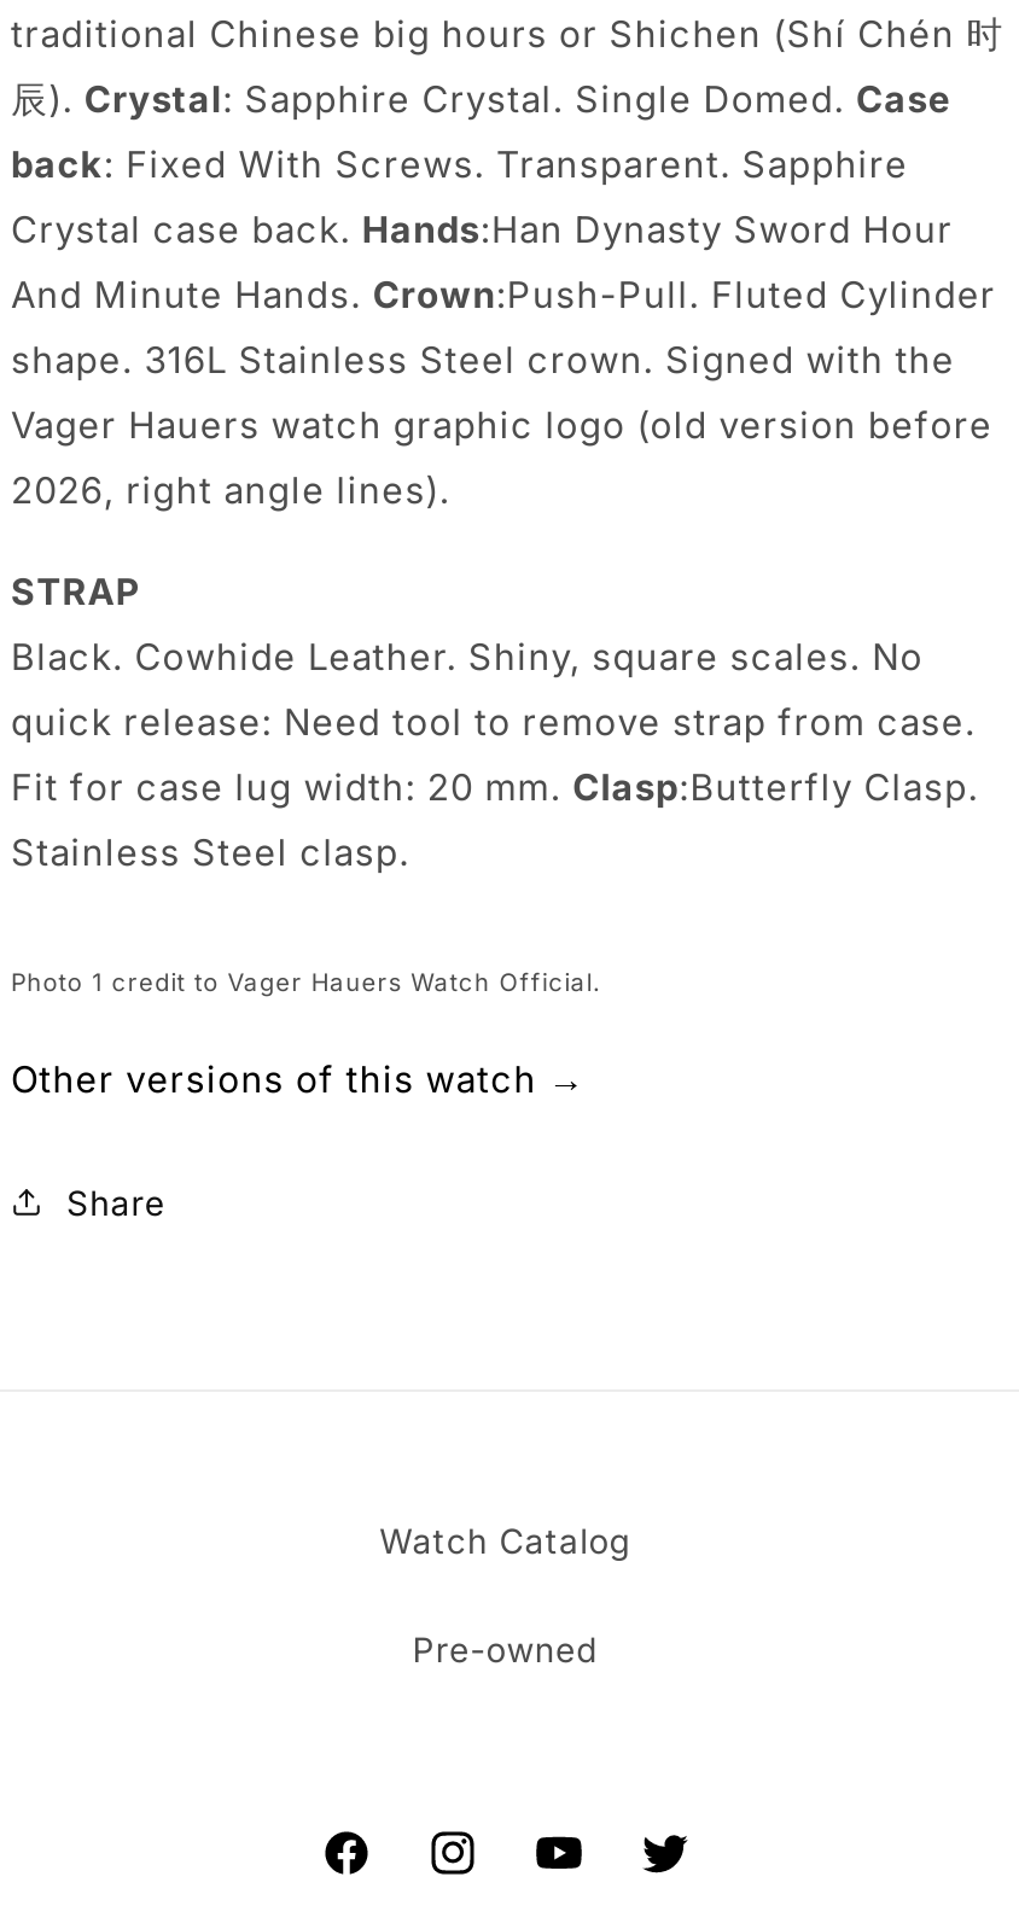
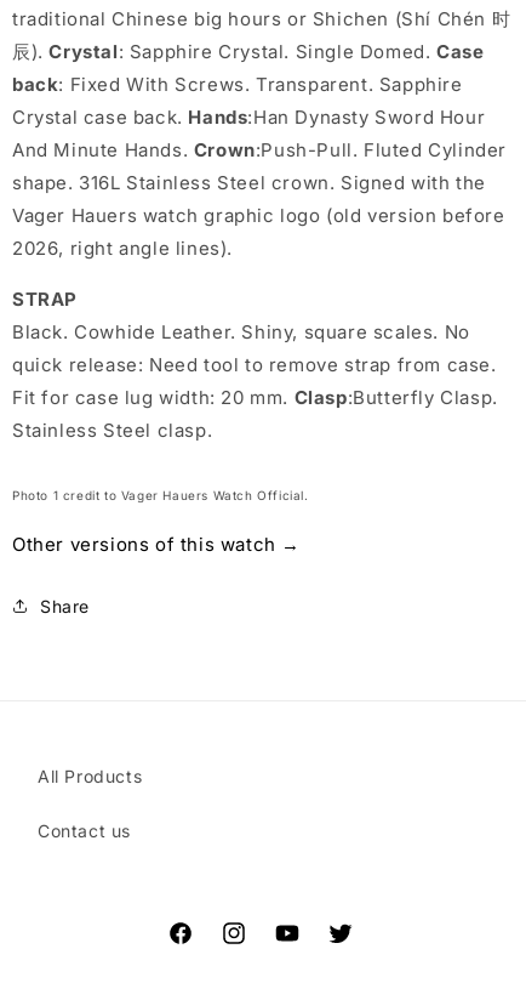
[379,1520,632,1561] Watch Catalog -> [38,766,142,786] All Products
[412,1628,599,1669] Pre-owned -> [38,820,131,841] Contact us

